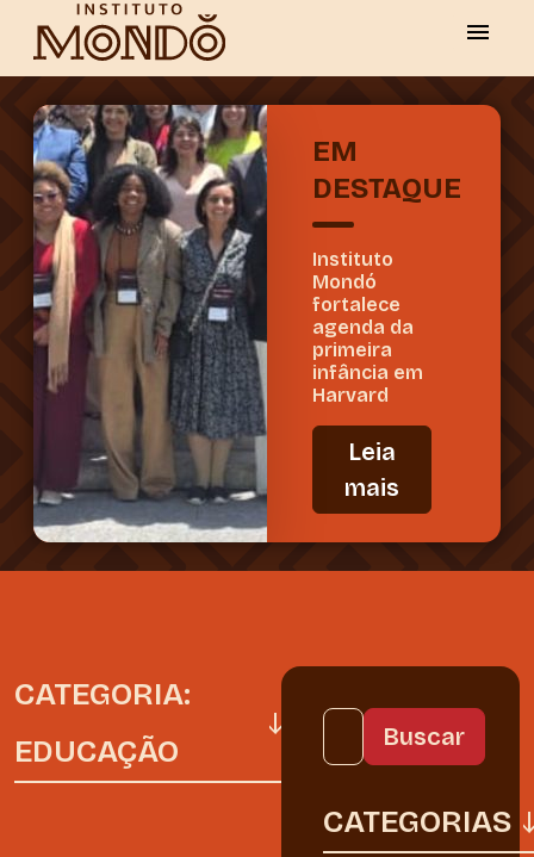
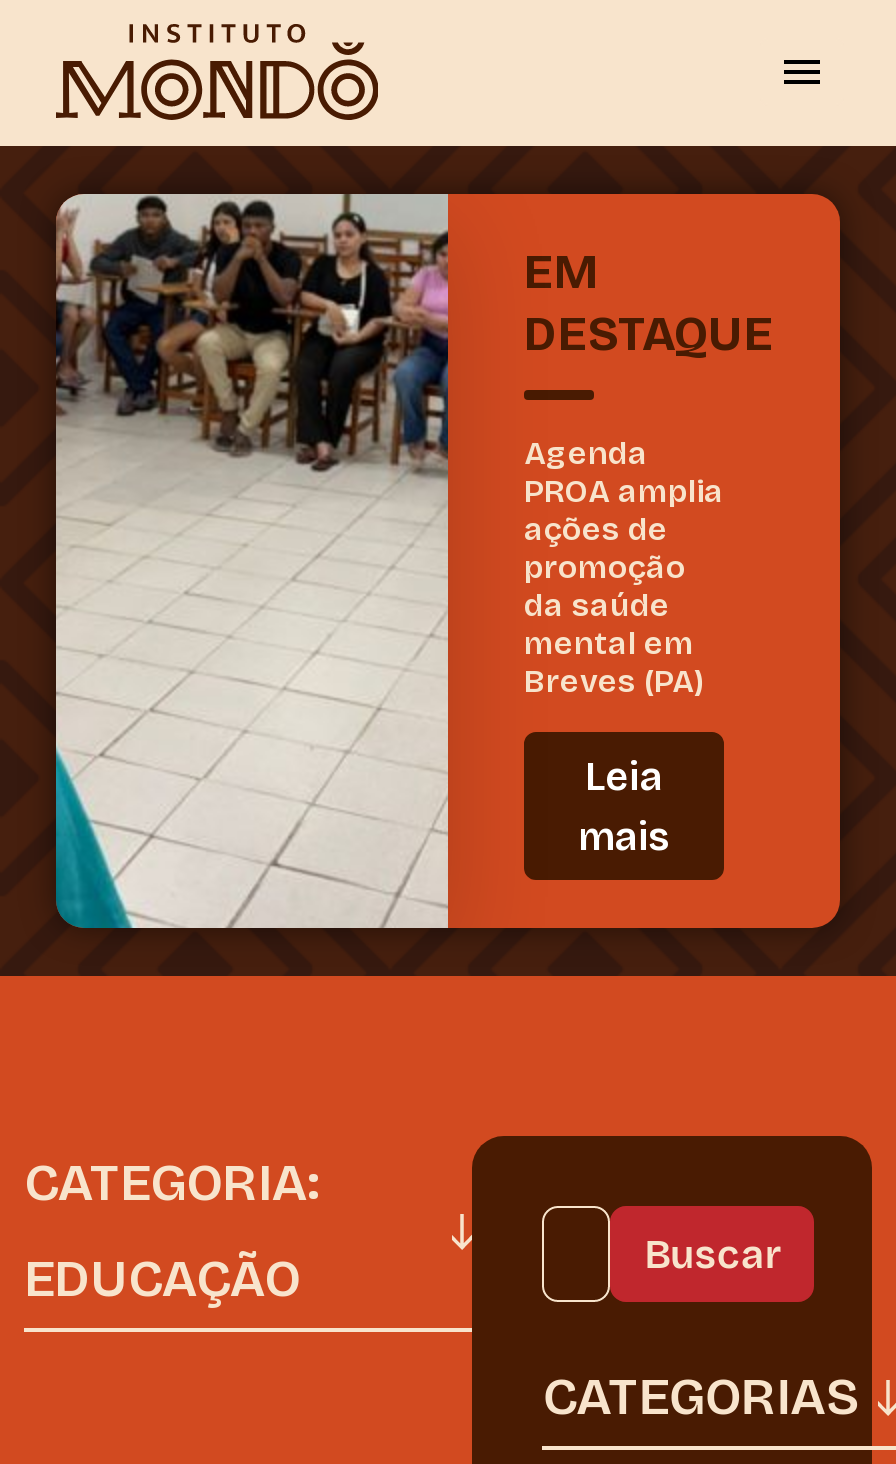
[32,105,423,544] [image] | Instituto | Mondó | fortalece | agenda da | primeira | infância em | Harvard -> [54,192,724,930] [image] | Agenda | PROA amplia | ações de | promoção | da saúde | mental em | Breves (PA)

